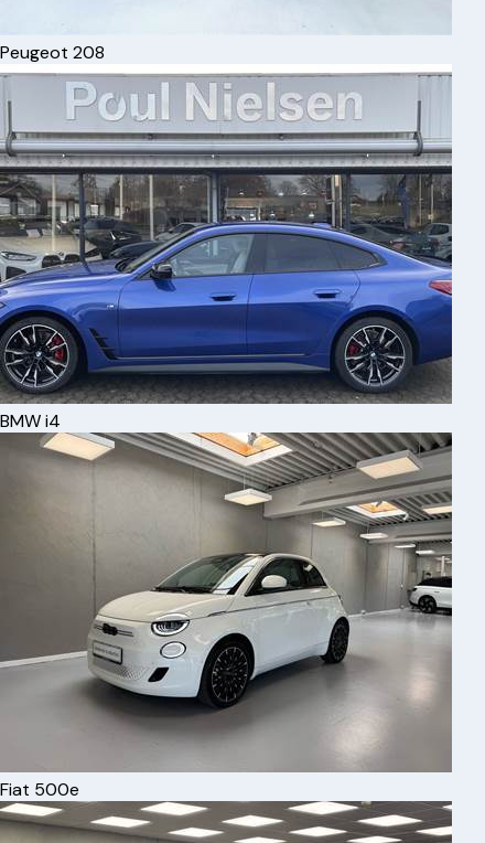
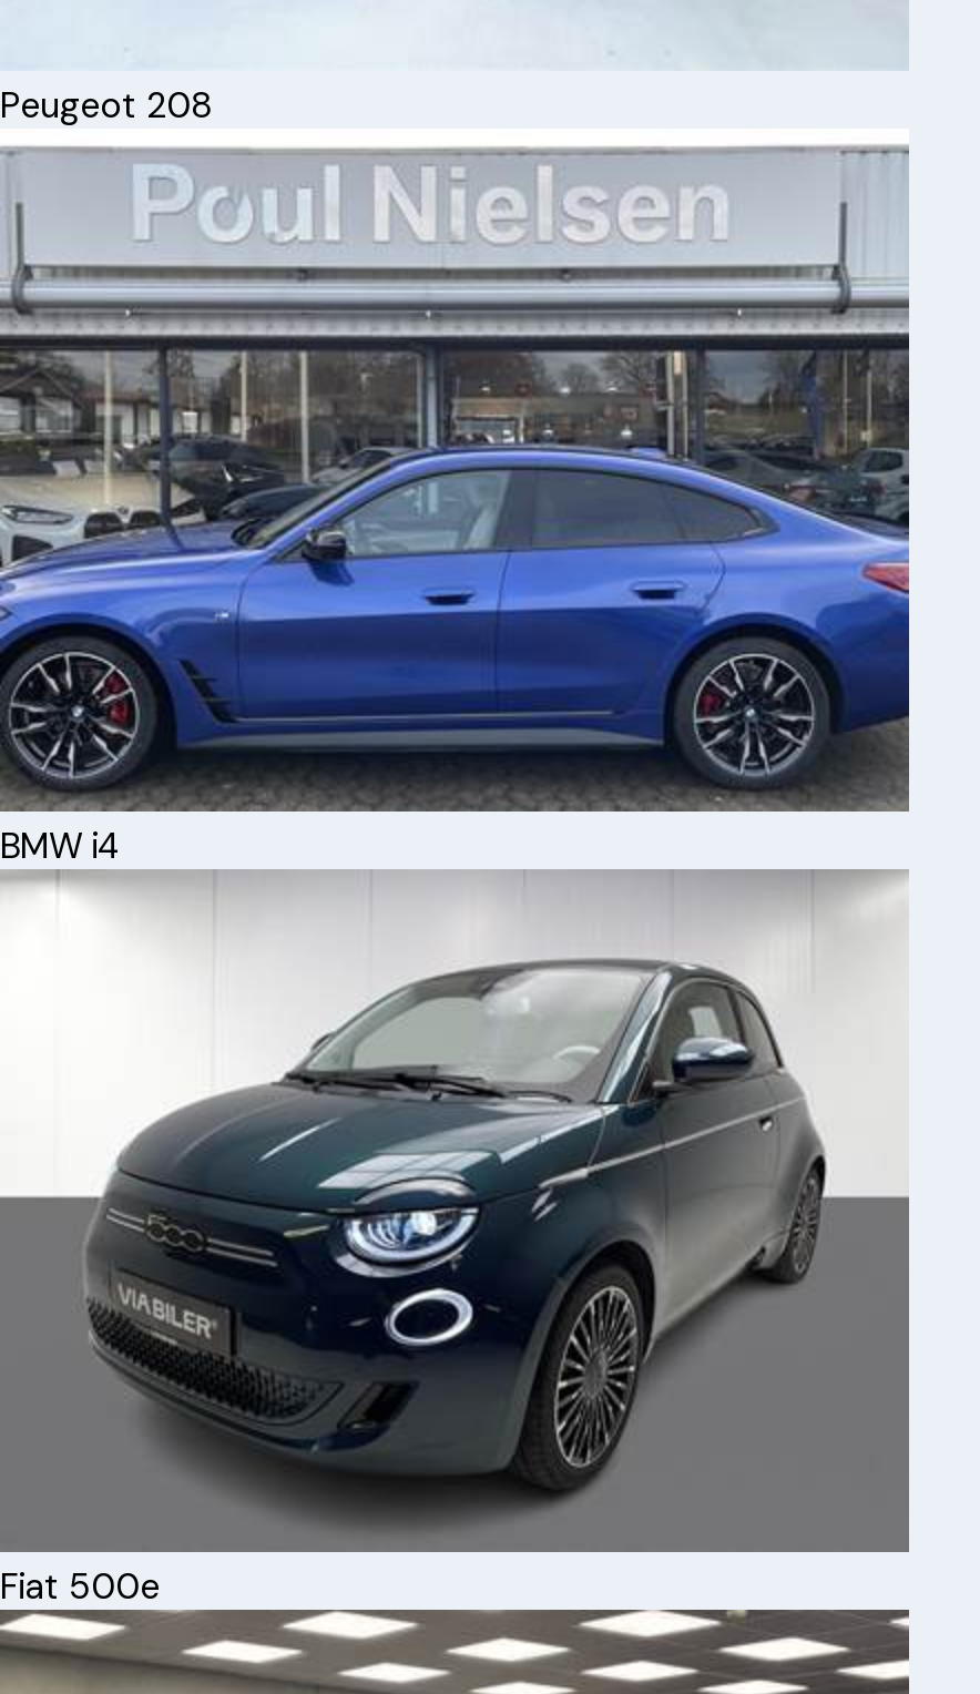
[3,433,453,770] [image] -> [7,869,909,1550] [image]

